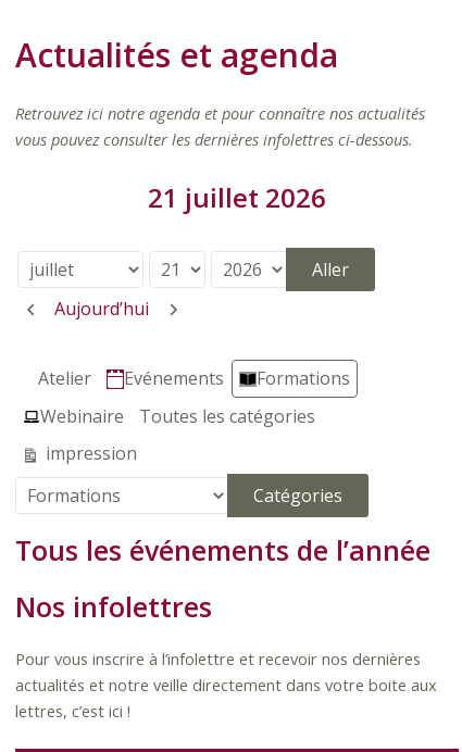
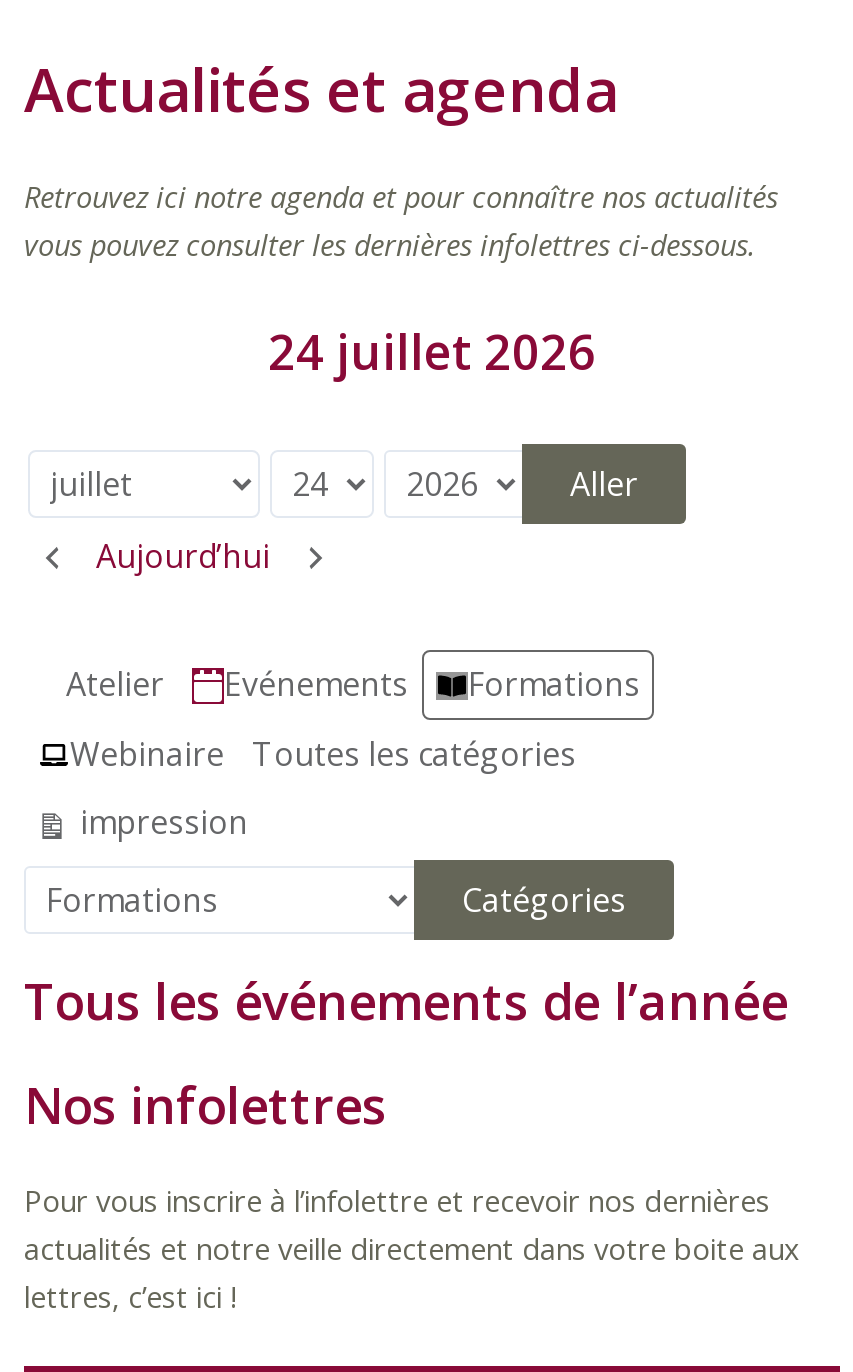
[148,180,326,215] 21 juillet 2026 -> [268,319,596,385] 24 juillet 2026

